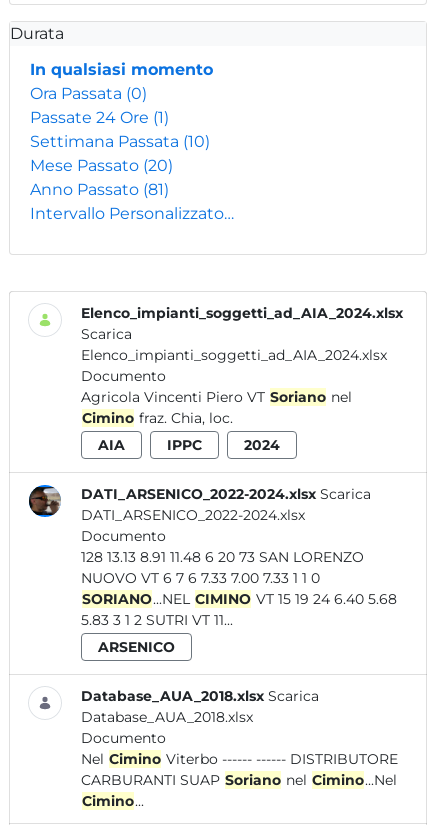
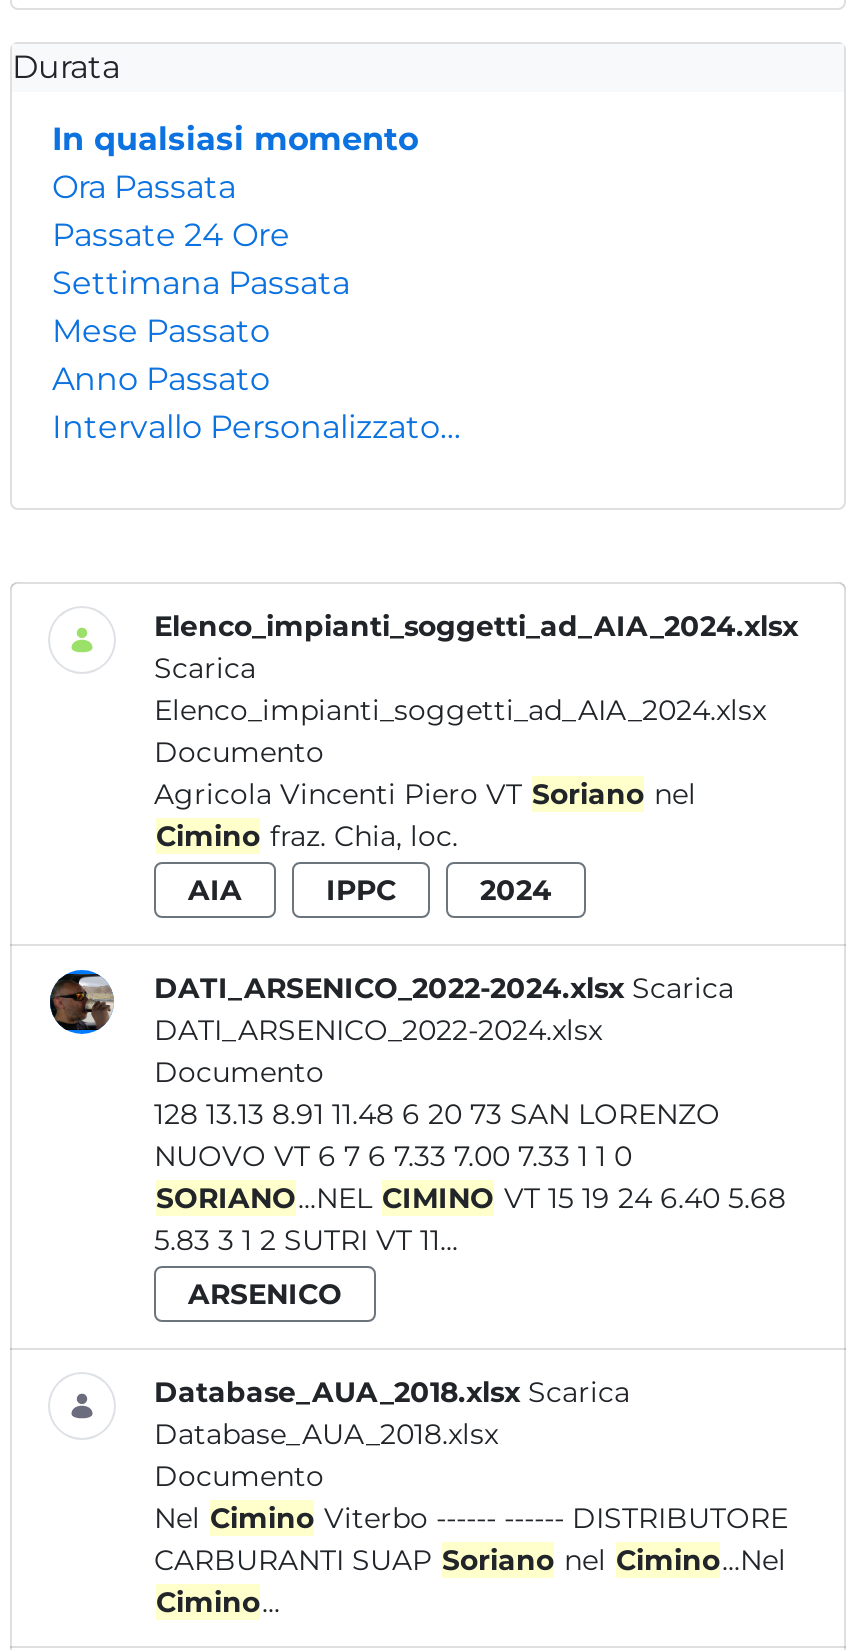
[30,84,210,199] Ora Passata (0) | Passate 24 Ore (1) | Settimana Passata (10) | Mese Passato (20) | Anno Passato (81) -> [52,168,350,398] Ora Passata | Passate 24 Ore | Settimana Passata | Mese Passato | Anno Passato

